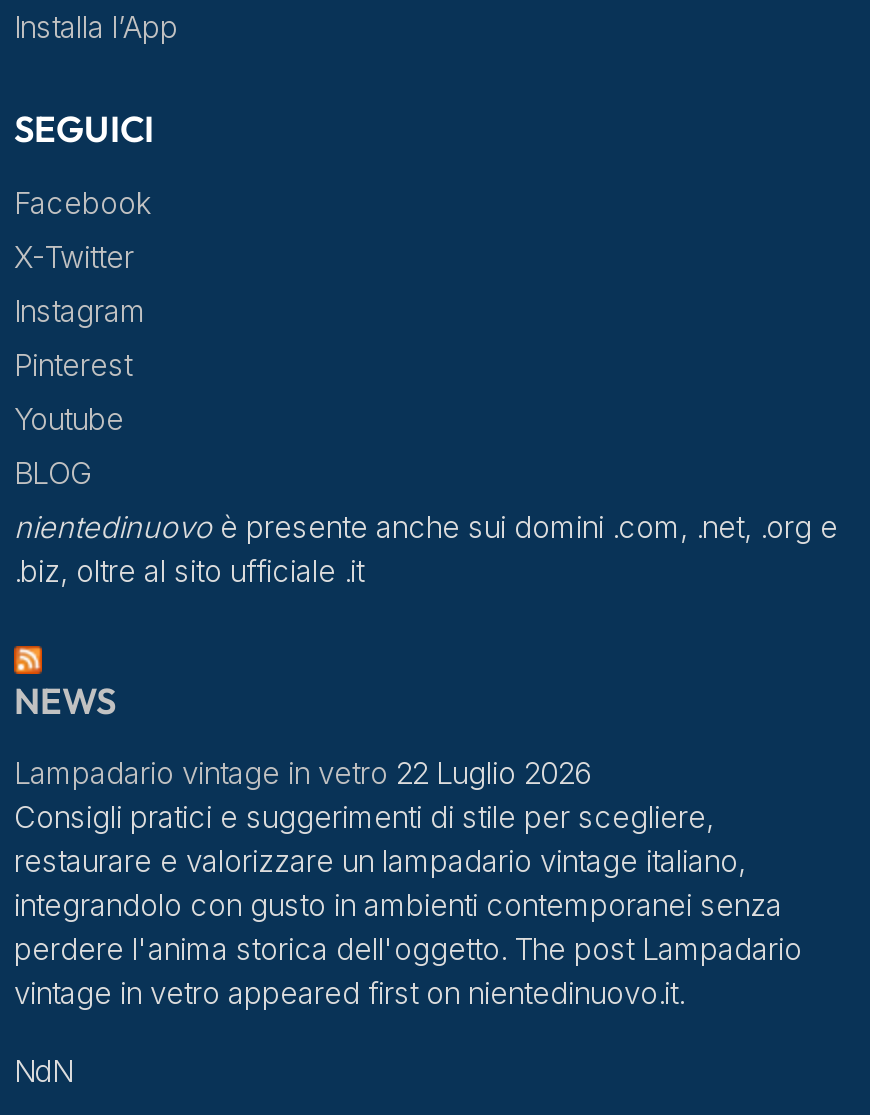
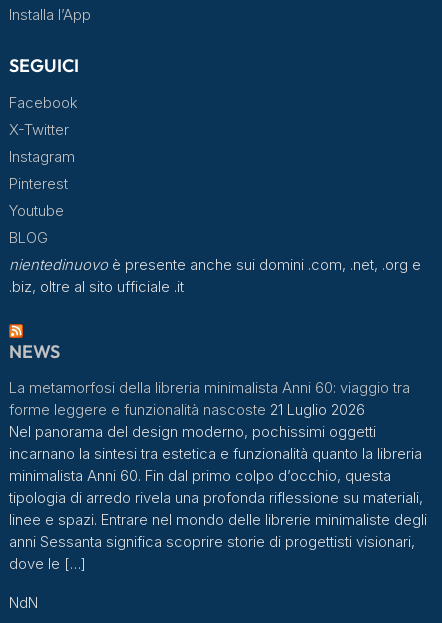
[14,757,802,1013] Lampadario vintage in vetro 22 Luglio 2026 | Consigli pratici e suggerimenti di stile per scegliere, | restaurare e valorizzare un lampadario vintage italiano, | integrandolo con gusto in ambienti contemporanei senza | perdere l'anima storica dell'oggetto. The post Lampadario | vintage in vetro appeared first on nientedinuovo.it. -> [9,379,427,573] La metamorfosi della libreria minimalista Anni 60: viaggio tra | forme leggere e funzionalità nascoste 21 Luglio 2026 | Nel panorama del design moderno, pochissimi oggetti | incarnano la sintesi tra estetica e funzionalità quanto la libreria | minimalista Anni 60. Fin dal primo colpo d’occhio, questa | tipologia di arredo rivela una profonda riflessione su materiali, | linee e spazi. Entrare nel mondo delle librerie minimaliste degli | anni Sessanta significa scoprire storie di progettisti visionari, | dove le […]

